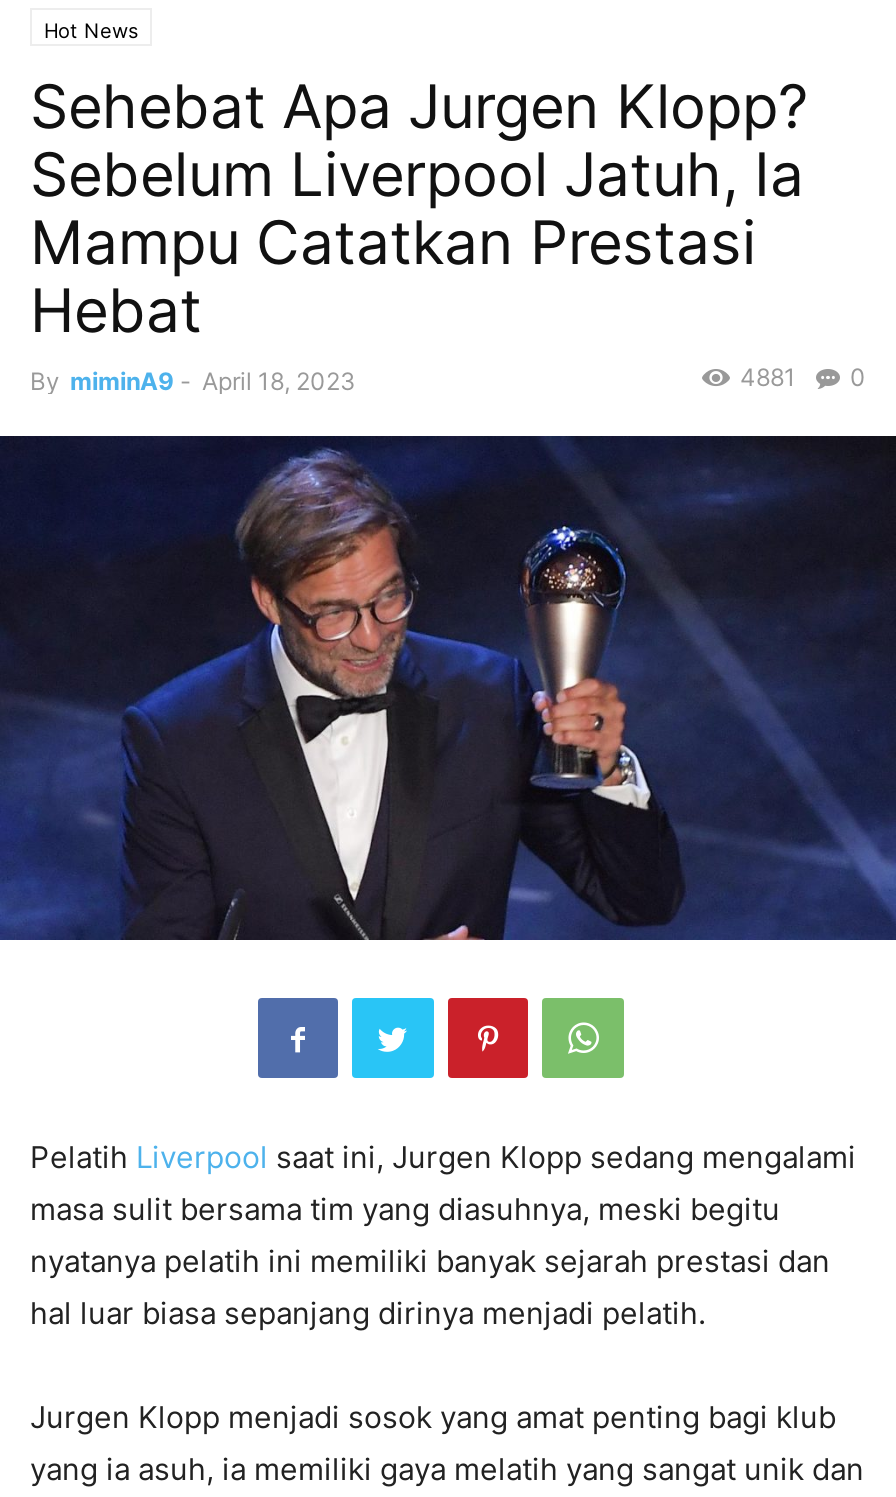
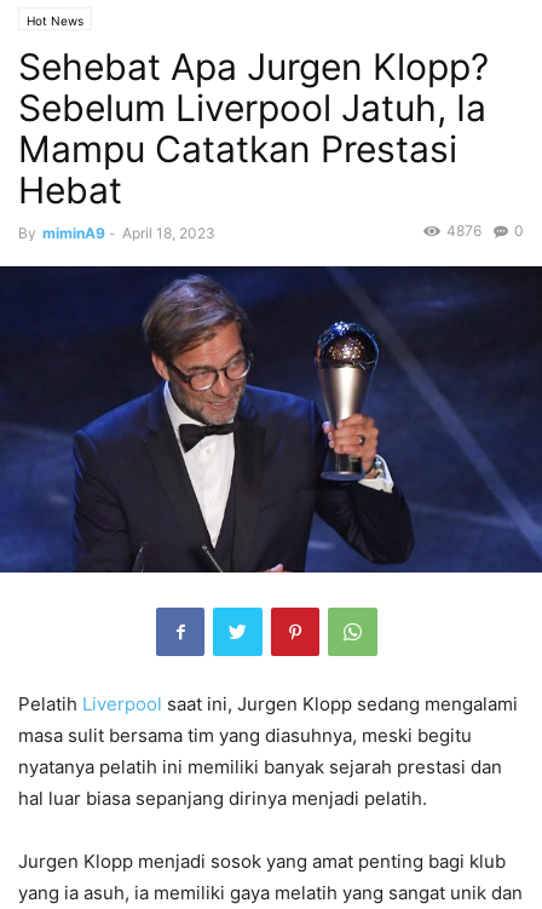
[740,362,866,392] 4881 0 -> [446,222,524,240] 4876 0

